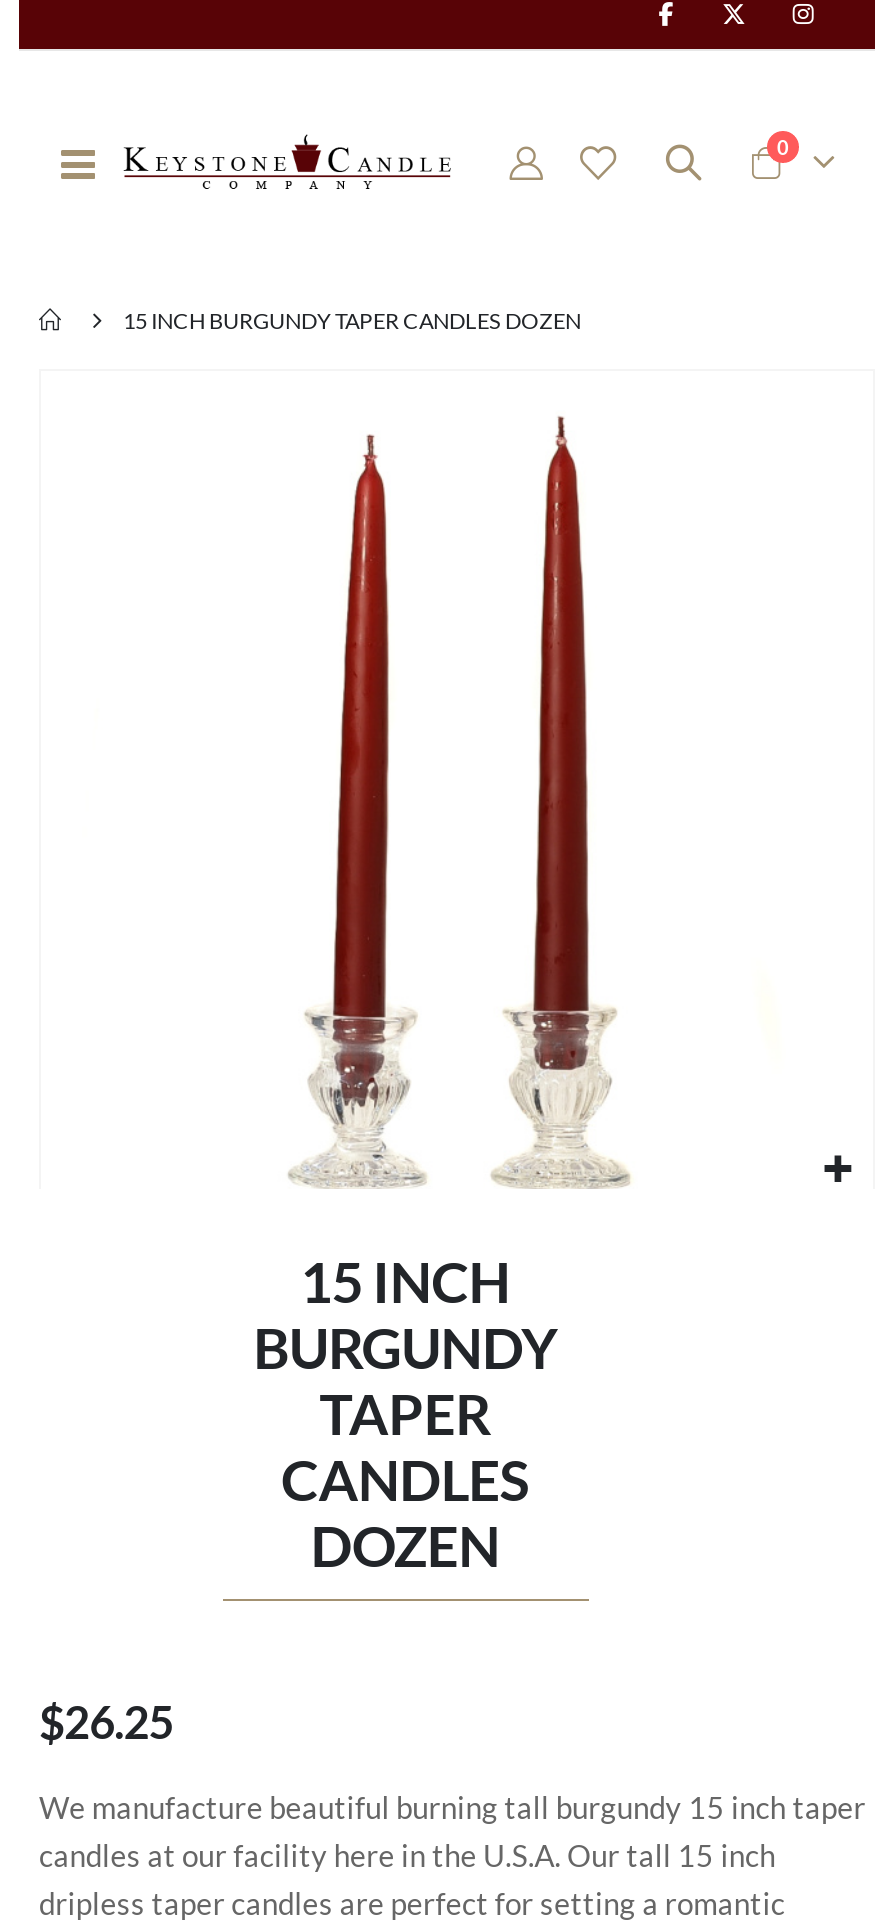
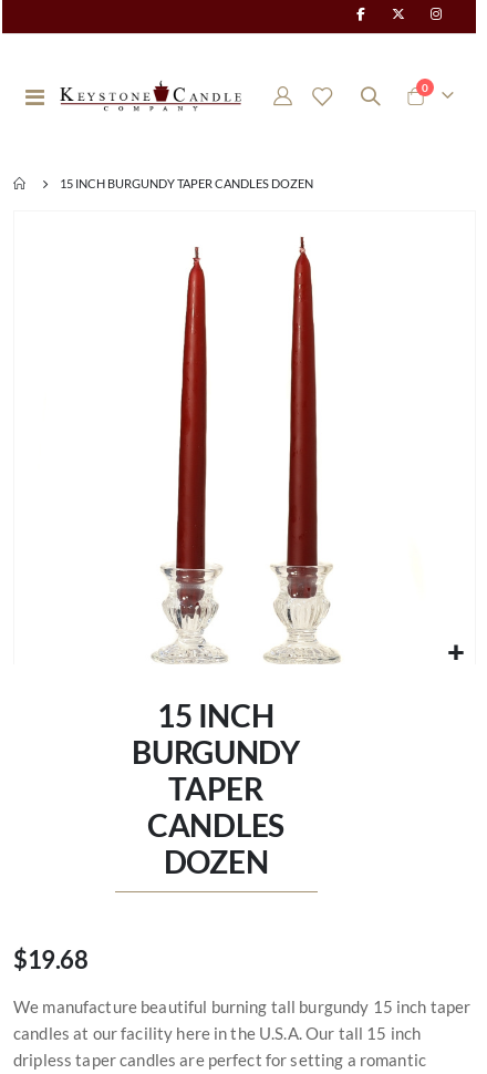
[39,1695,174,1749] $26.25 -> [13,945,88,975] $19.68

